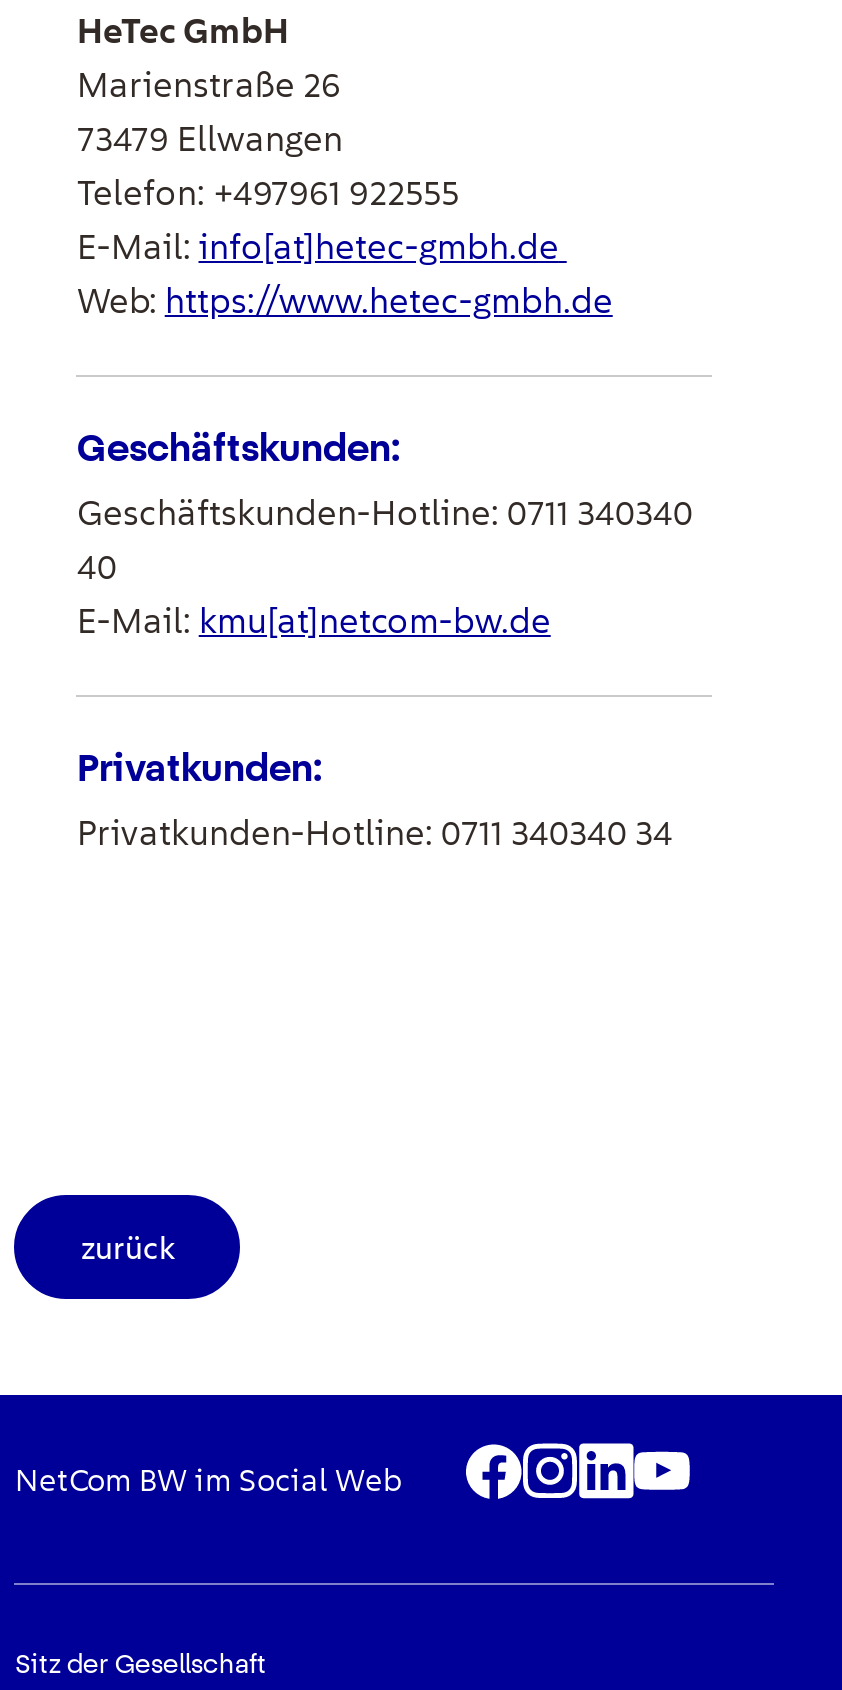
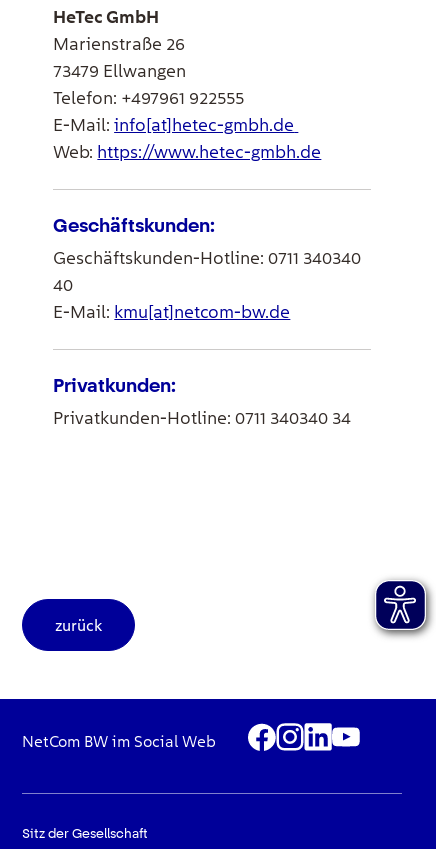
none -> [373,579,432,637] [image]

